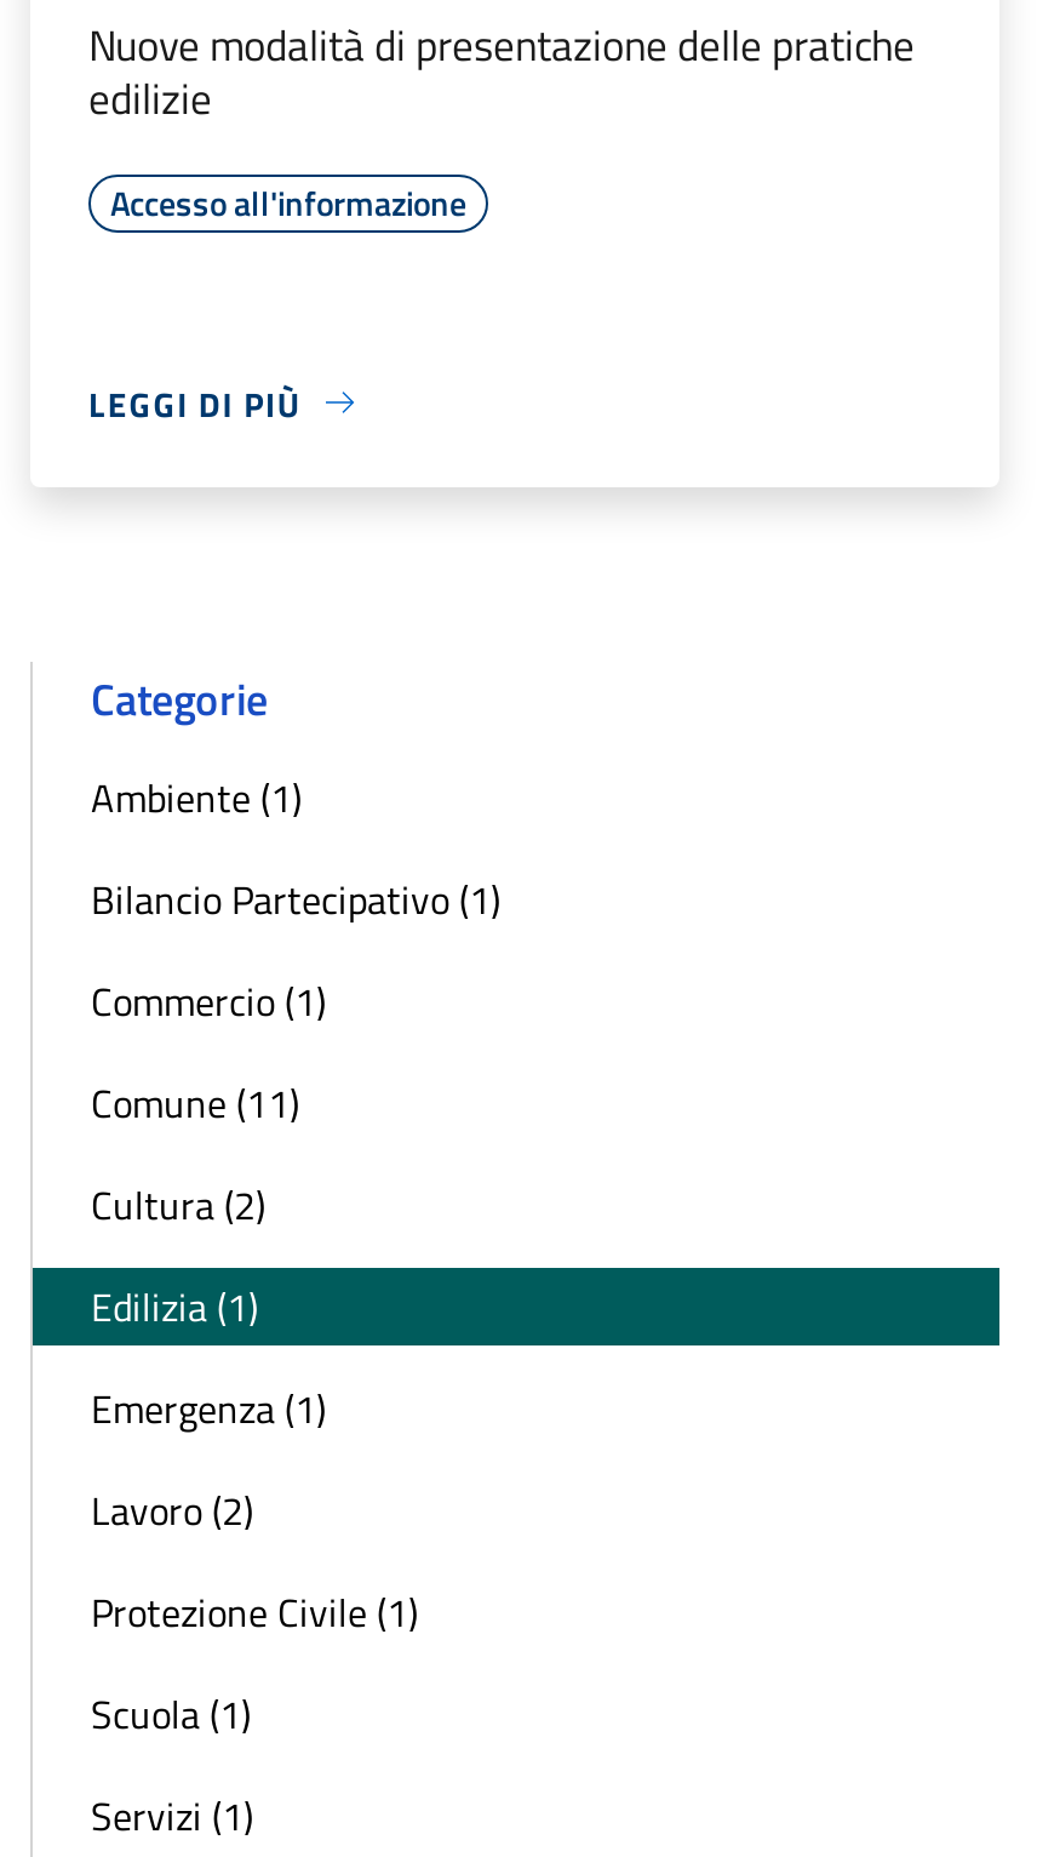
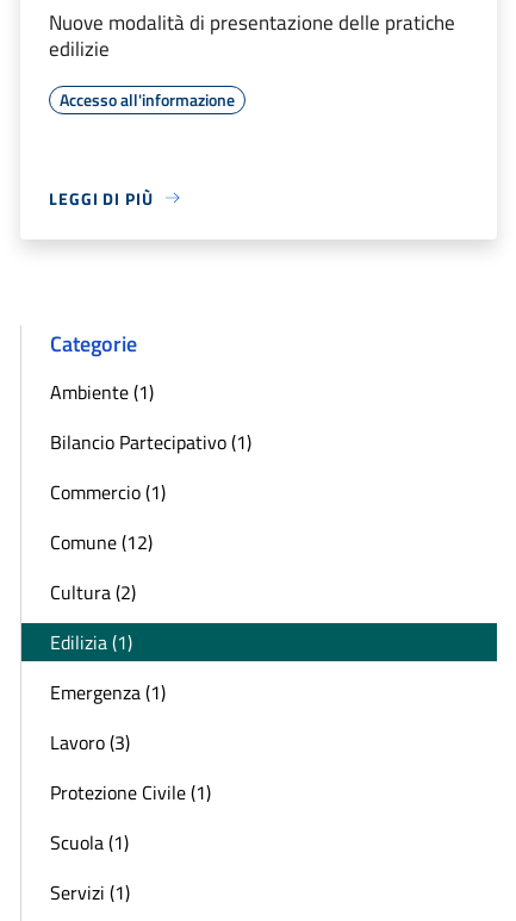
[91,1073,299,1131] Comune (11) -> [50,527,153,556] Comune (12)
[91,1481,253,1539] Lavoro (2) -> [50,728,130,756] Lavoro (3)

